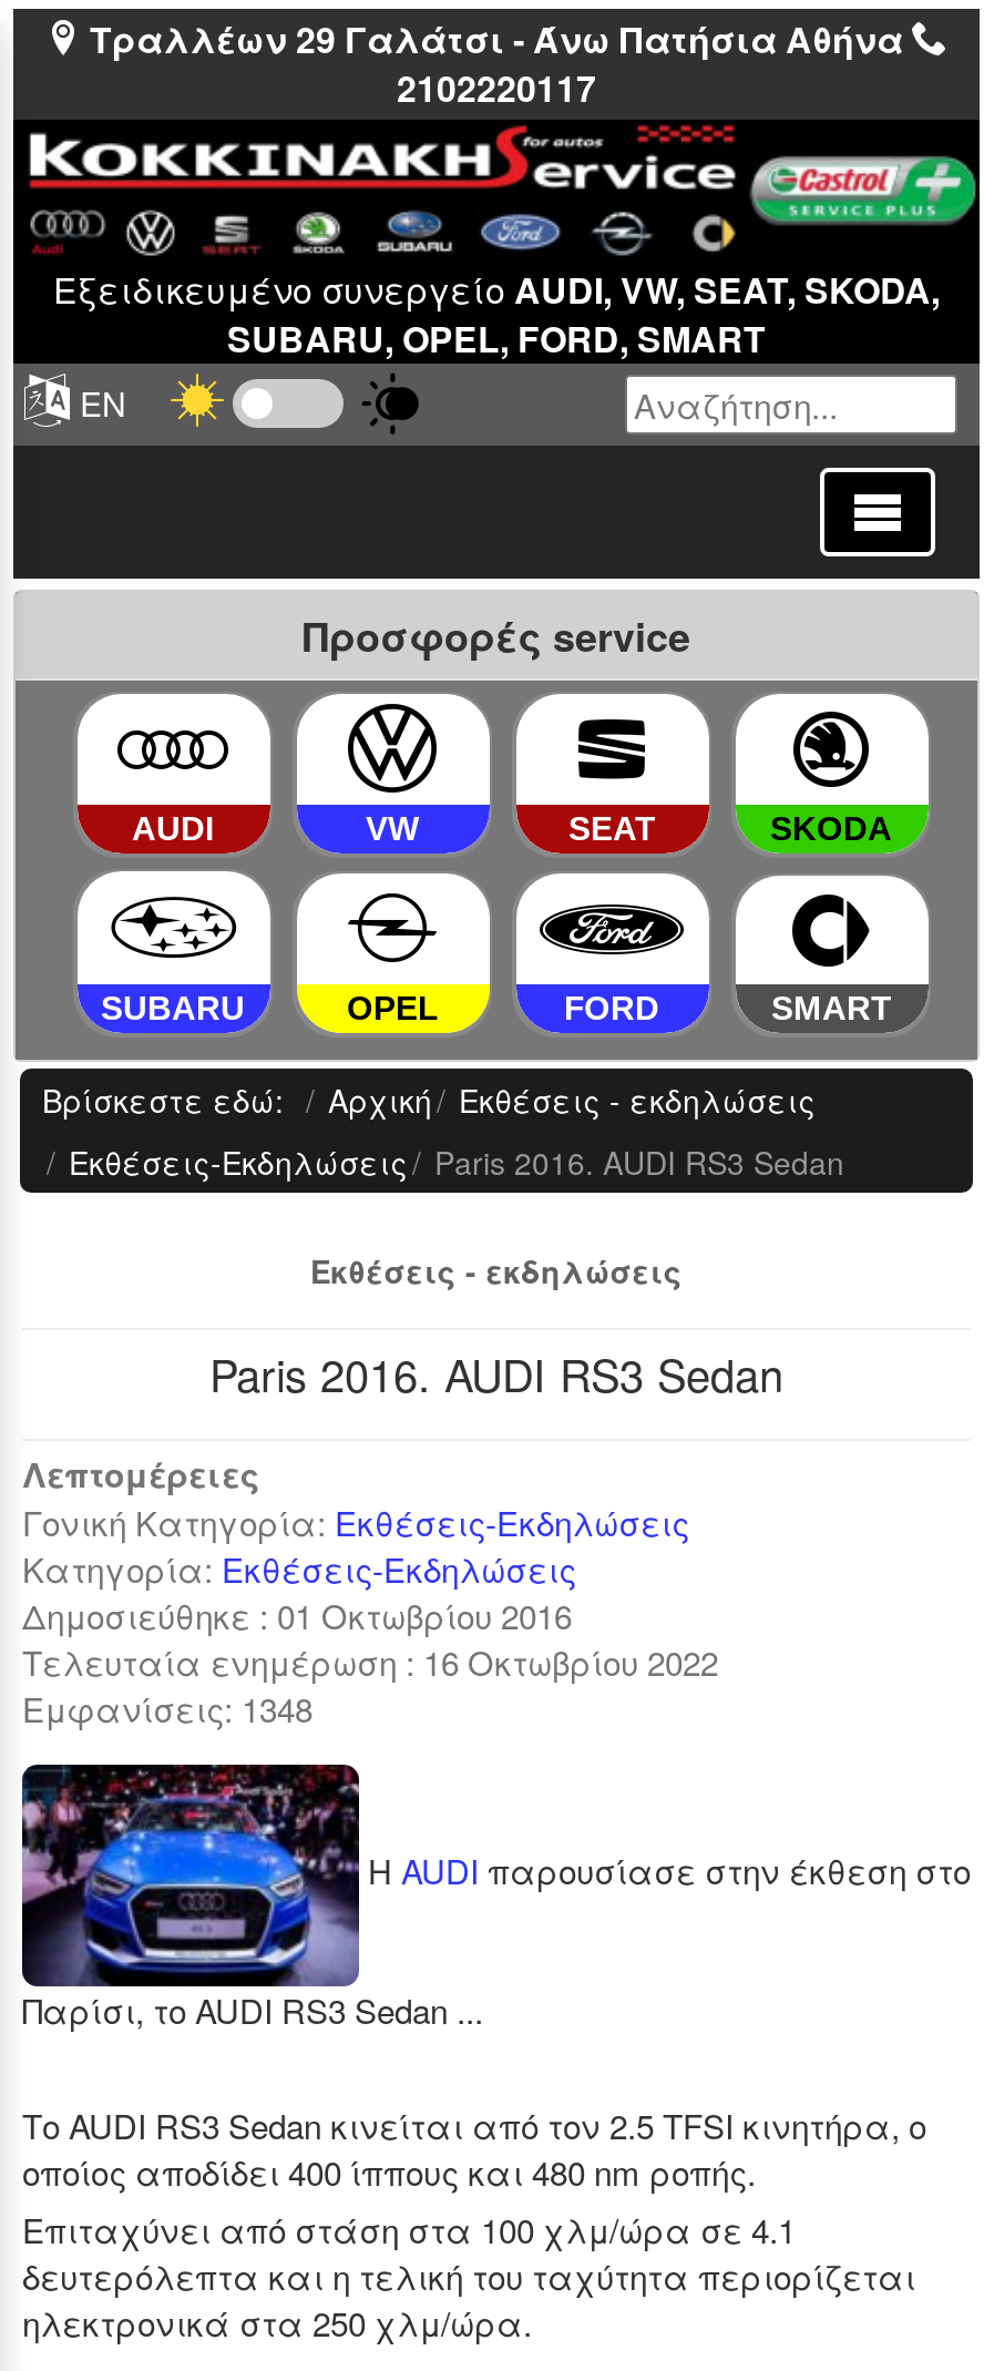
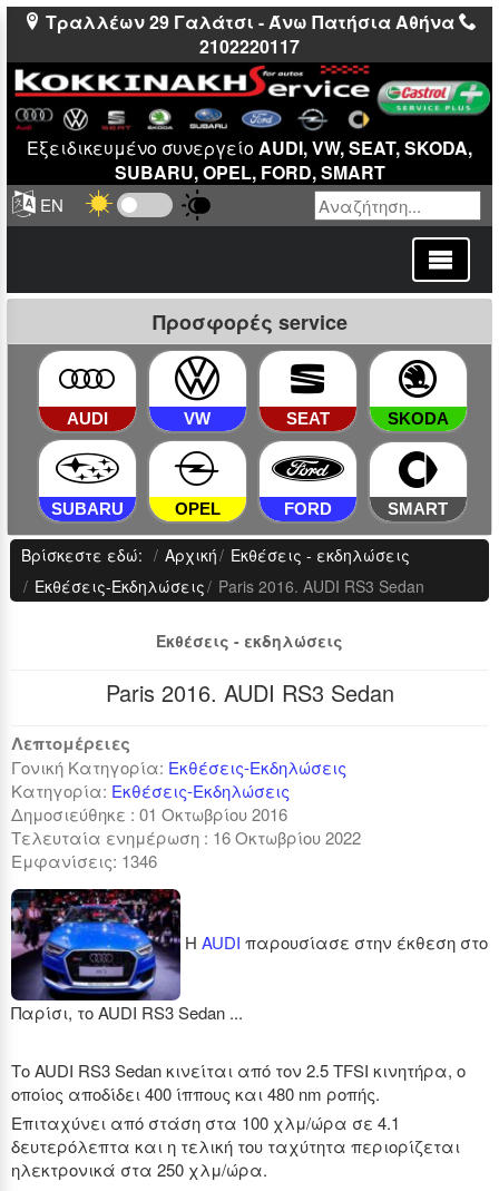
[22,1685,312,1731] Εμφανίσεις: 1348 -> [11,849,157,872] Εμφανίσεις: 1346

